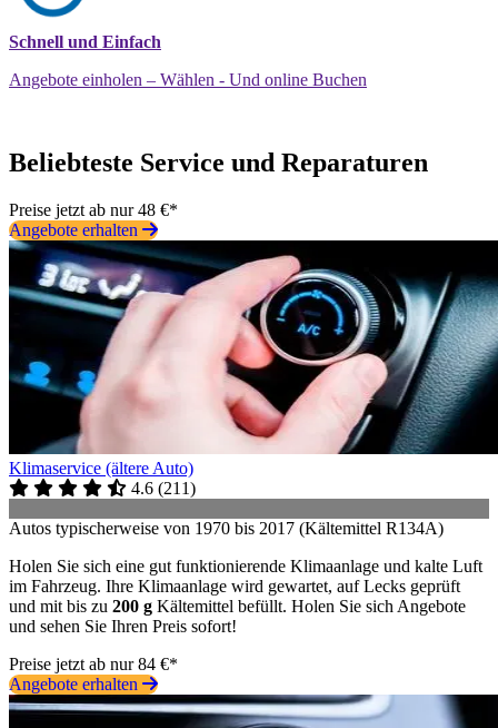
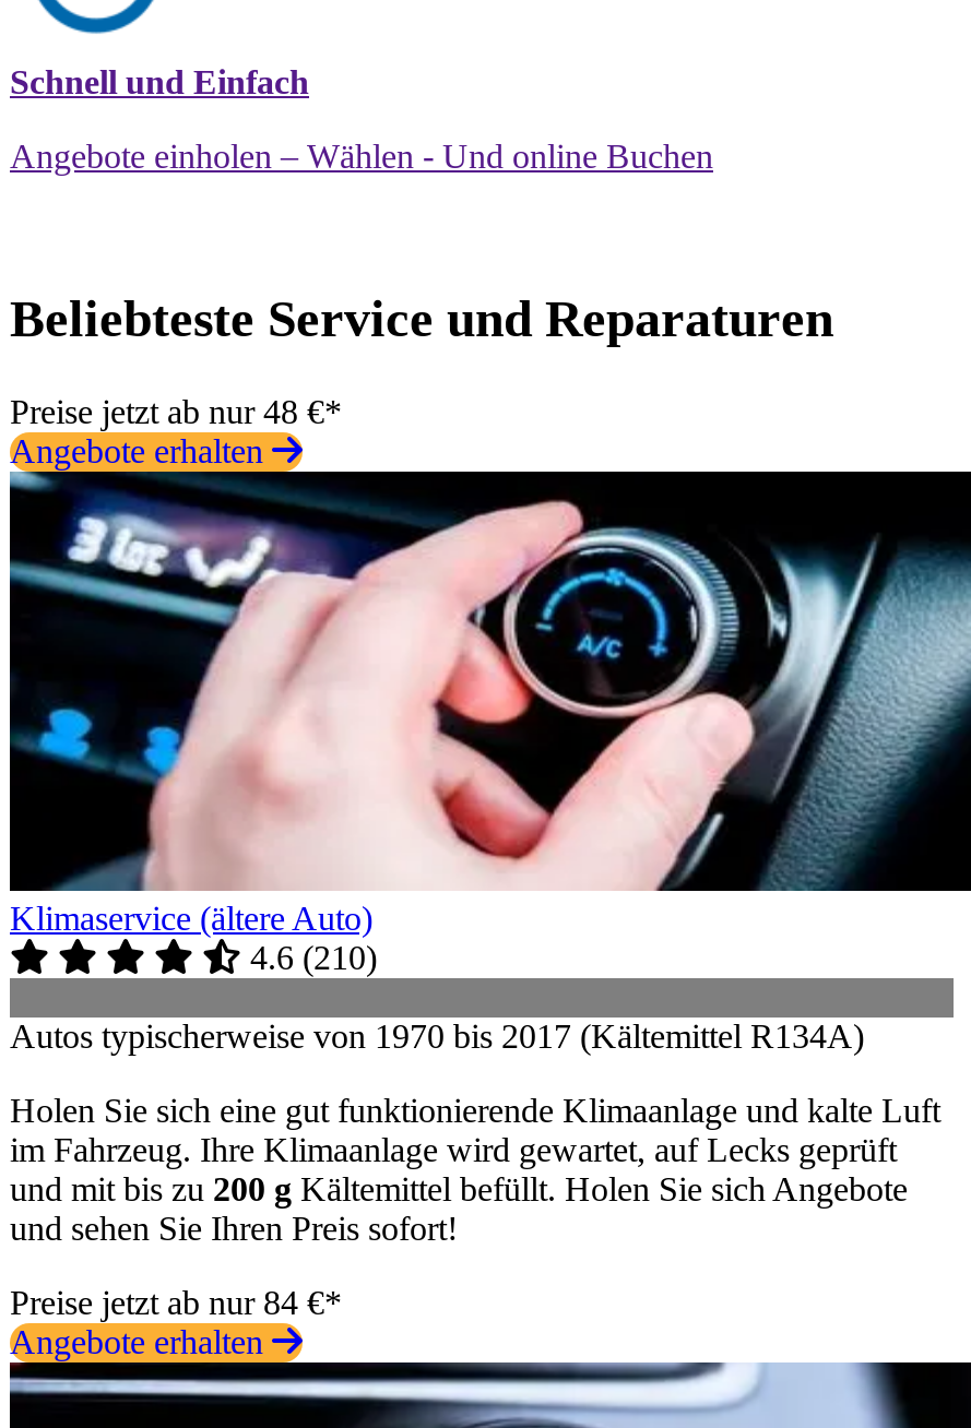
[131,478,196,497] 4.6 (211) -> [250,938,377,976] 4.6 (210)

